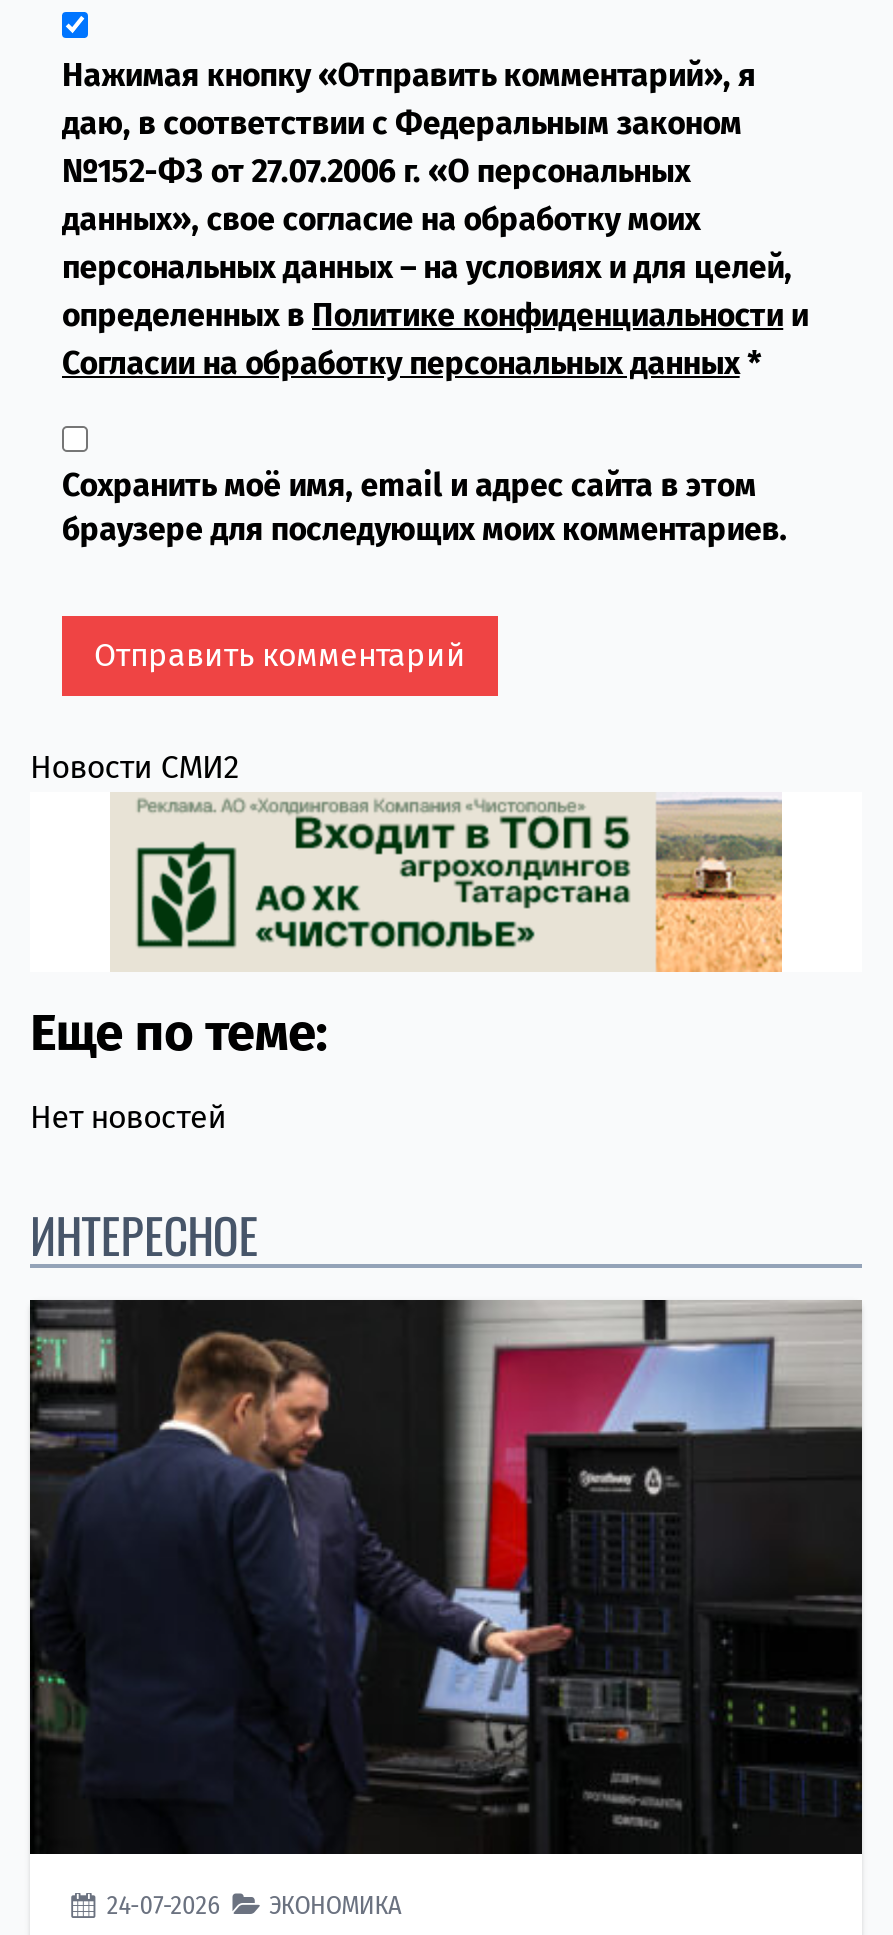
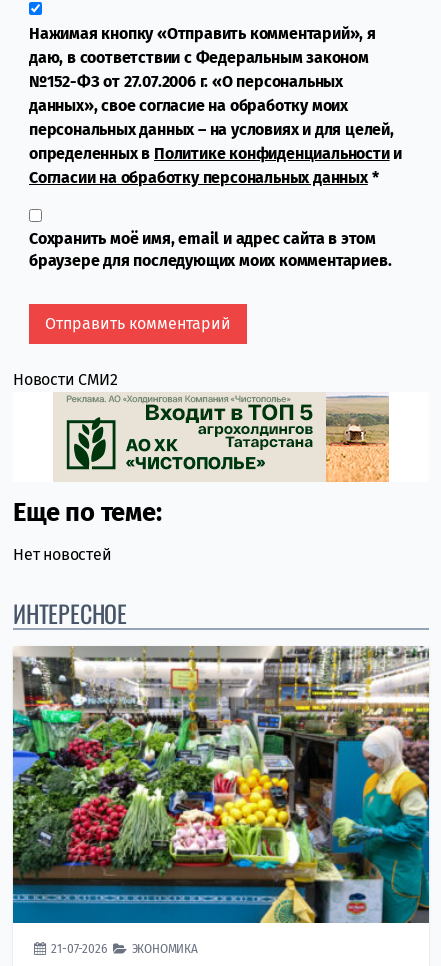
[28,1298,864,1920] [image] | 24-07-2026 ЭКОНОМИКА -> [12,645,430,956] [image] | 21-07-2026 ЭКОНОМИКА

